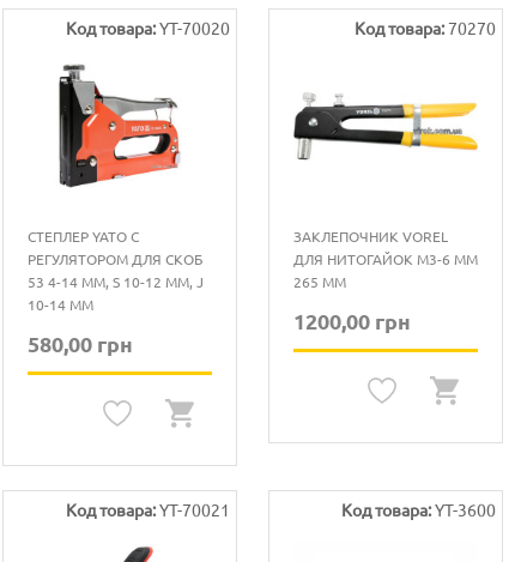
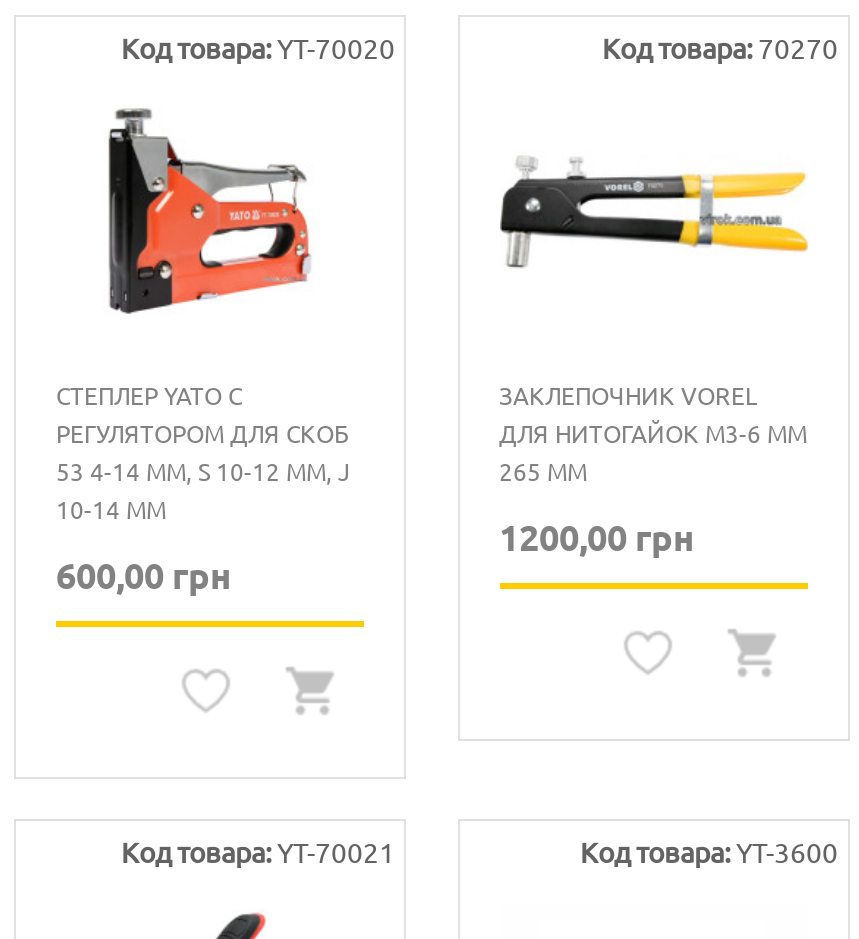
[28,330,133,358] 580,00 грн -> [56,552,232,598] 600,00 грн

